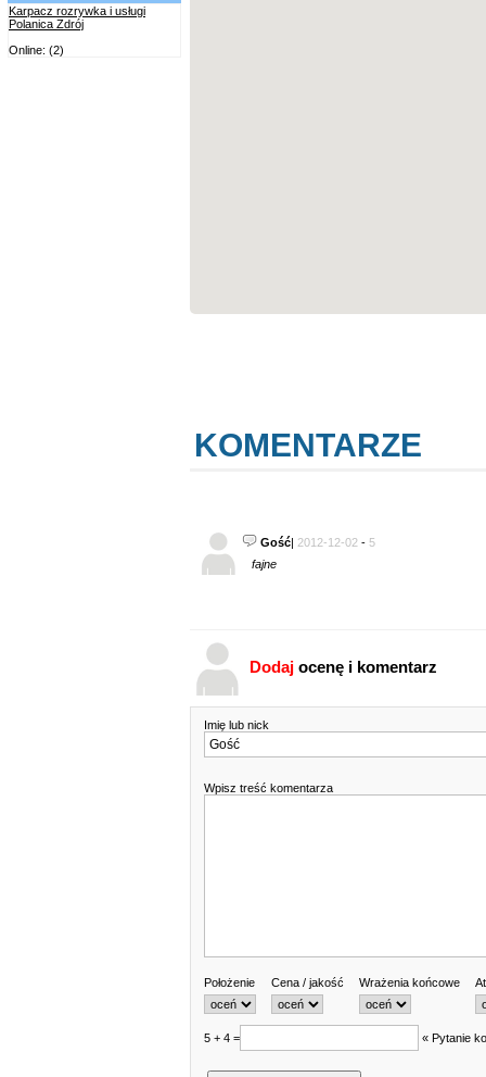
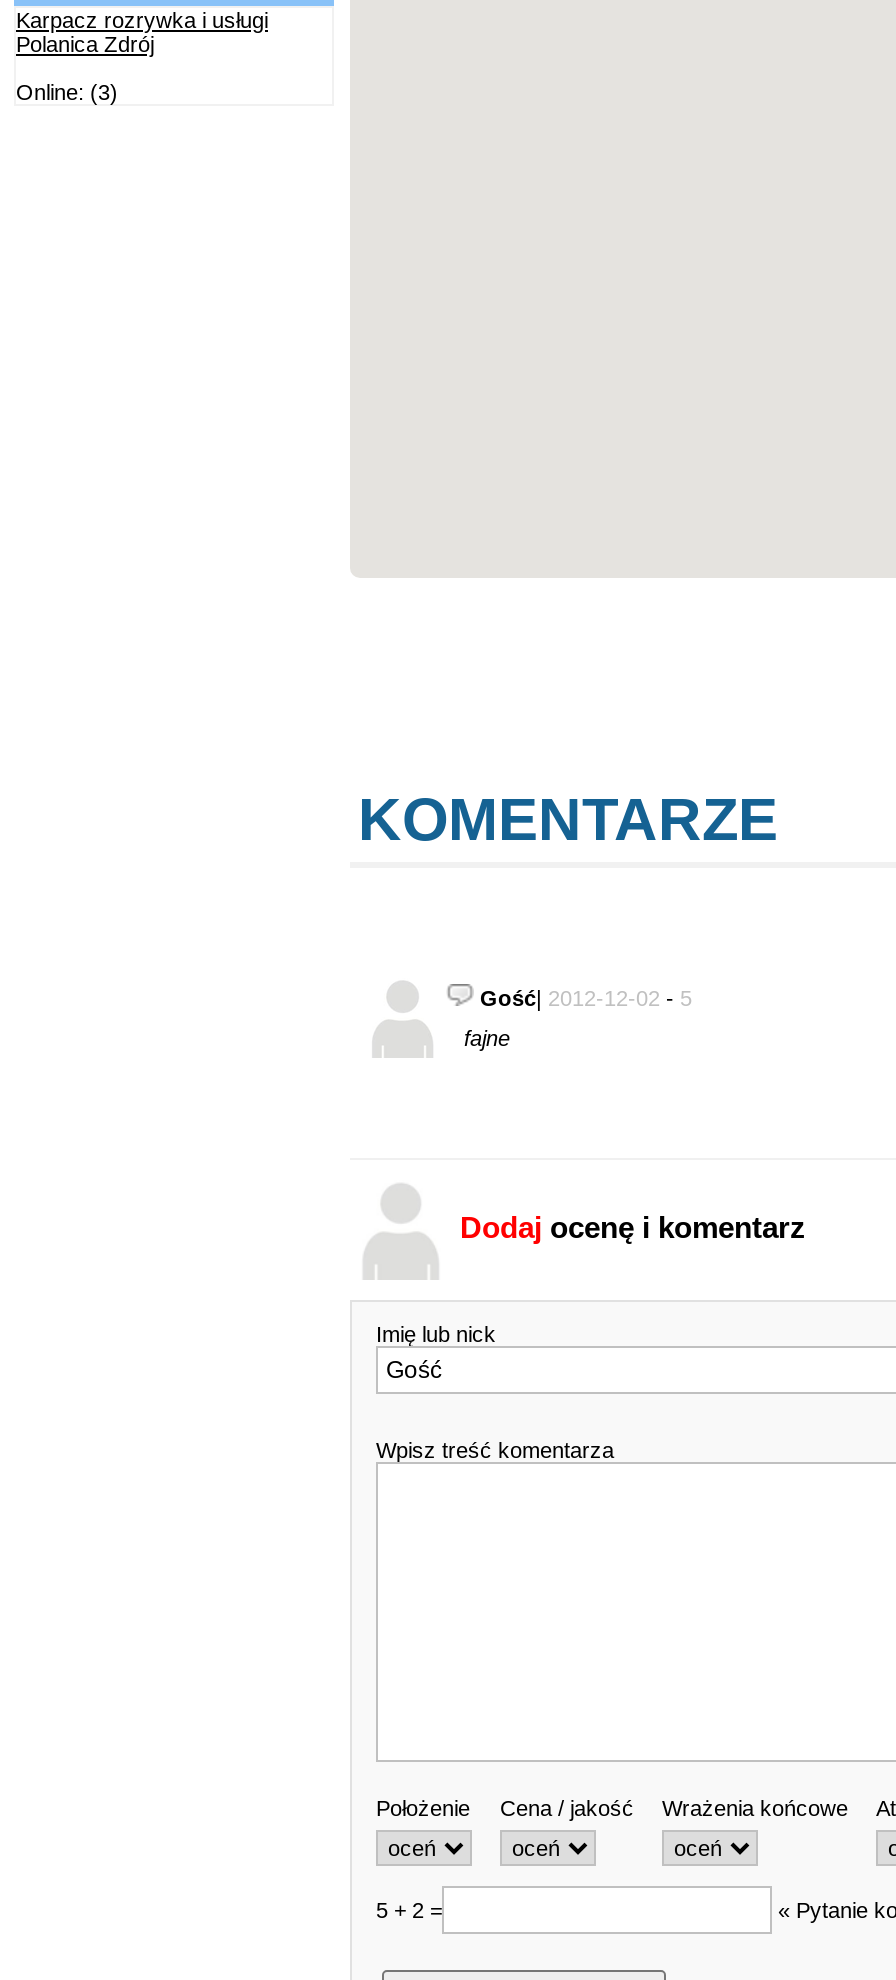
[9,44,64,57] Online: (2) -> [16,80,118,104] Online: (3)
[204,1031,240,1044] 5 + 4 = -> [376,1897,442,1921] 5 + 2 =

